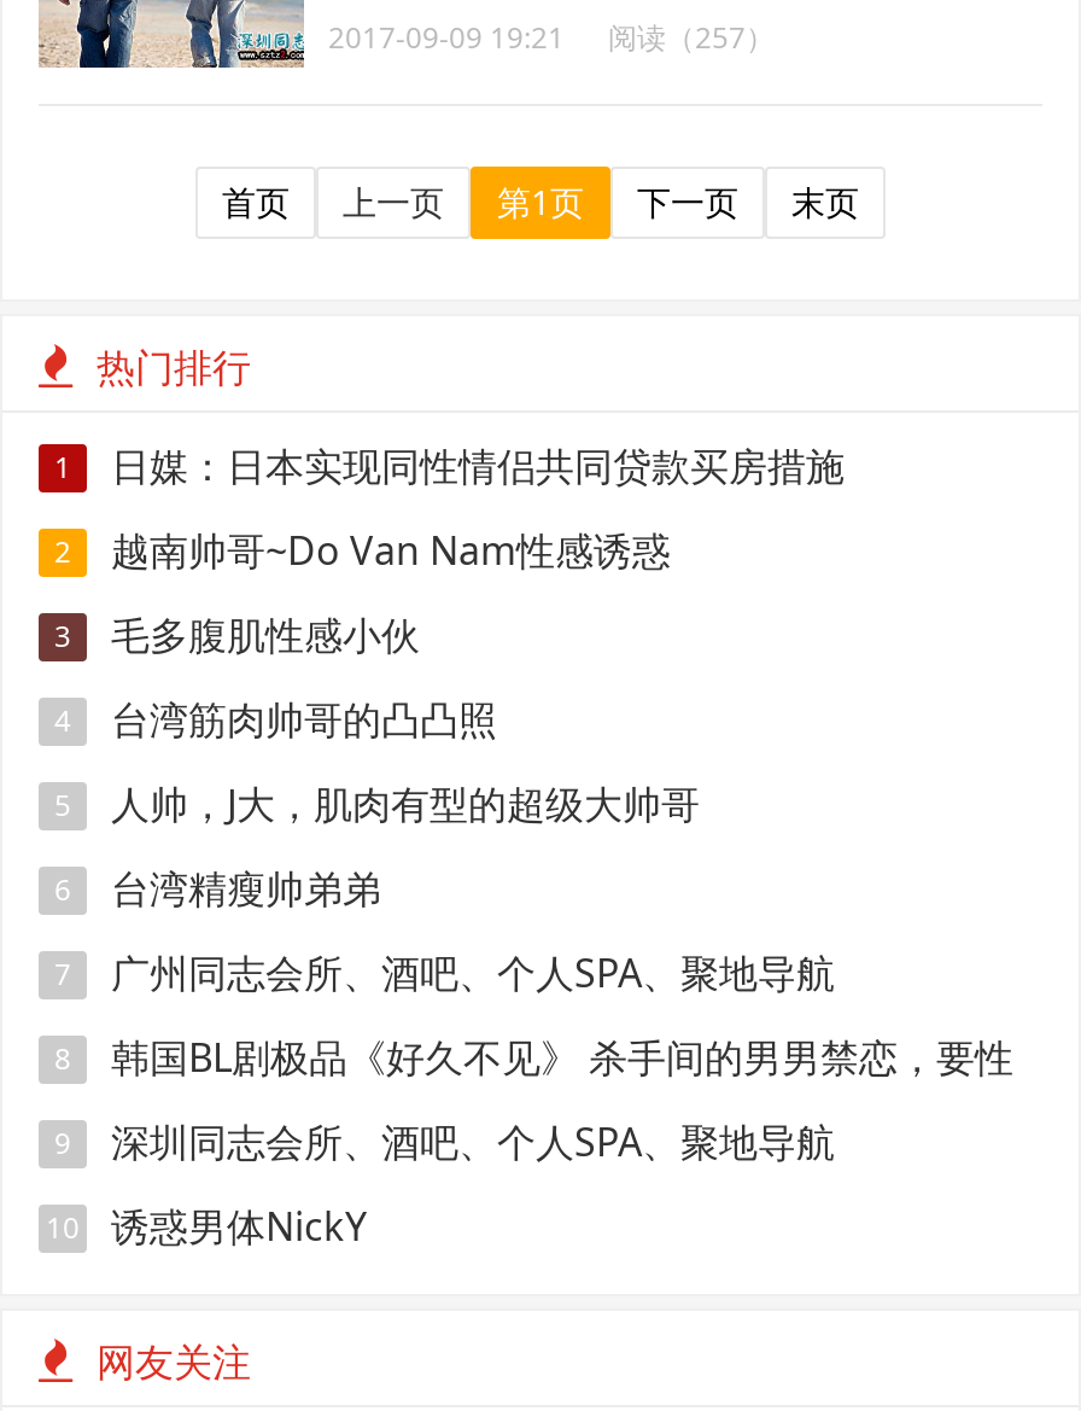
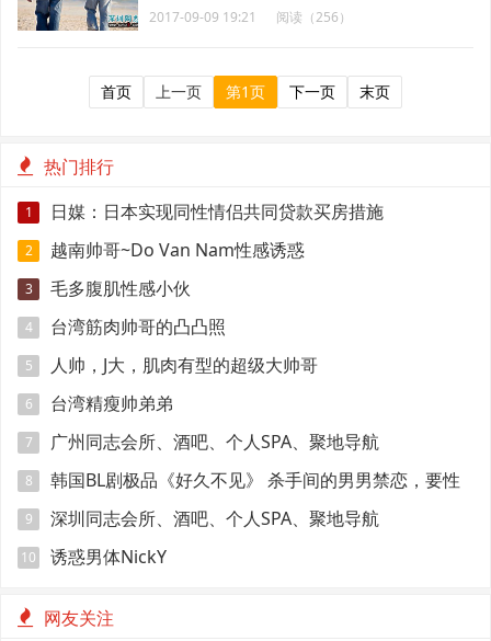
[328,17,775,58] 2017-09-09 19:21 阅读（257） -> [149,8,352,26] 2017-09-09 19:21 阅读（256）

